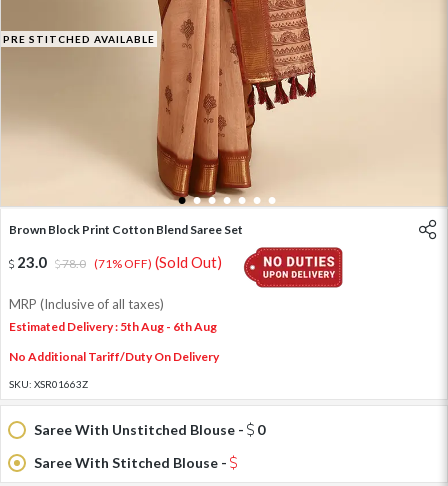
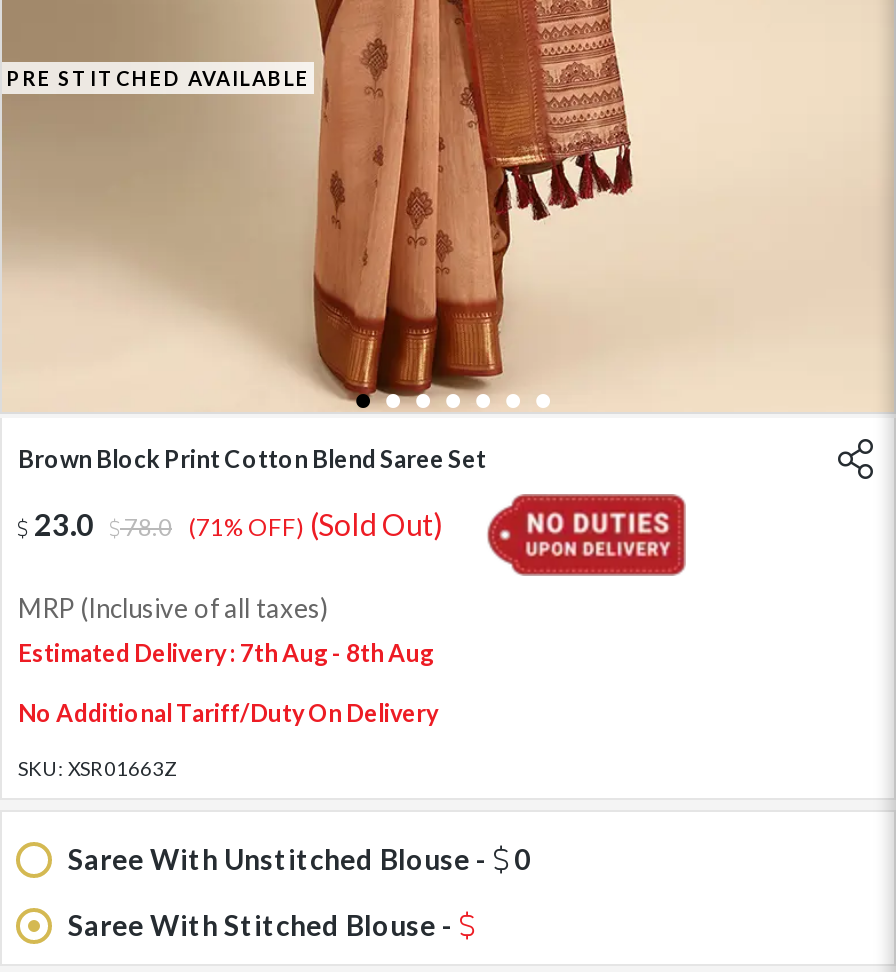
[9,319,217,334] Estimated Delivery : 5th Aug - 6th Aug -> [18,638,434,668] Estimated Delivery : 7th Aug - 8th Aug

